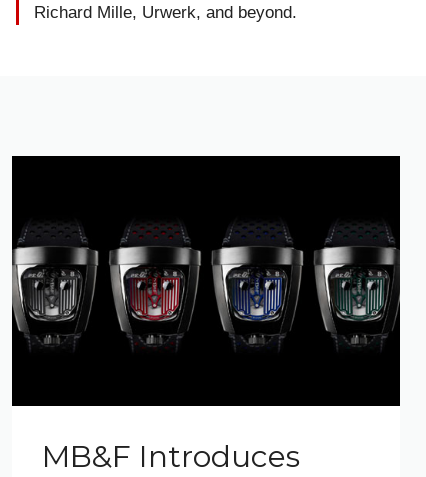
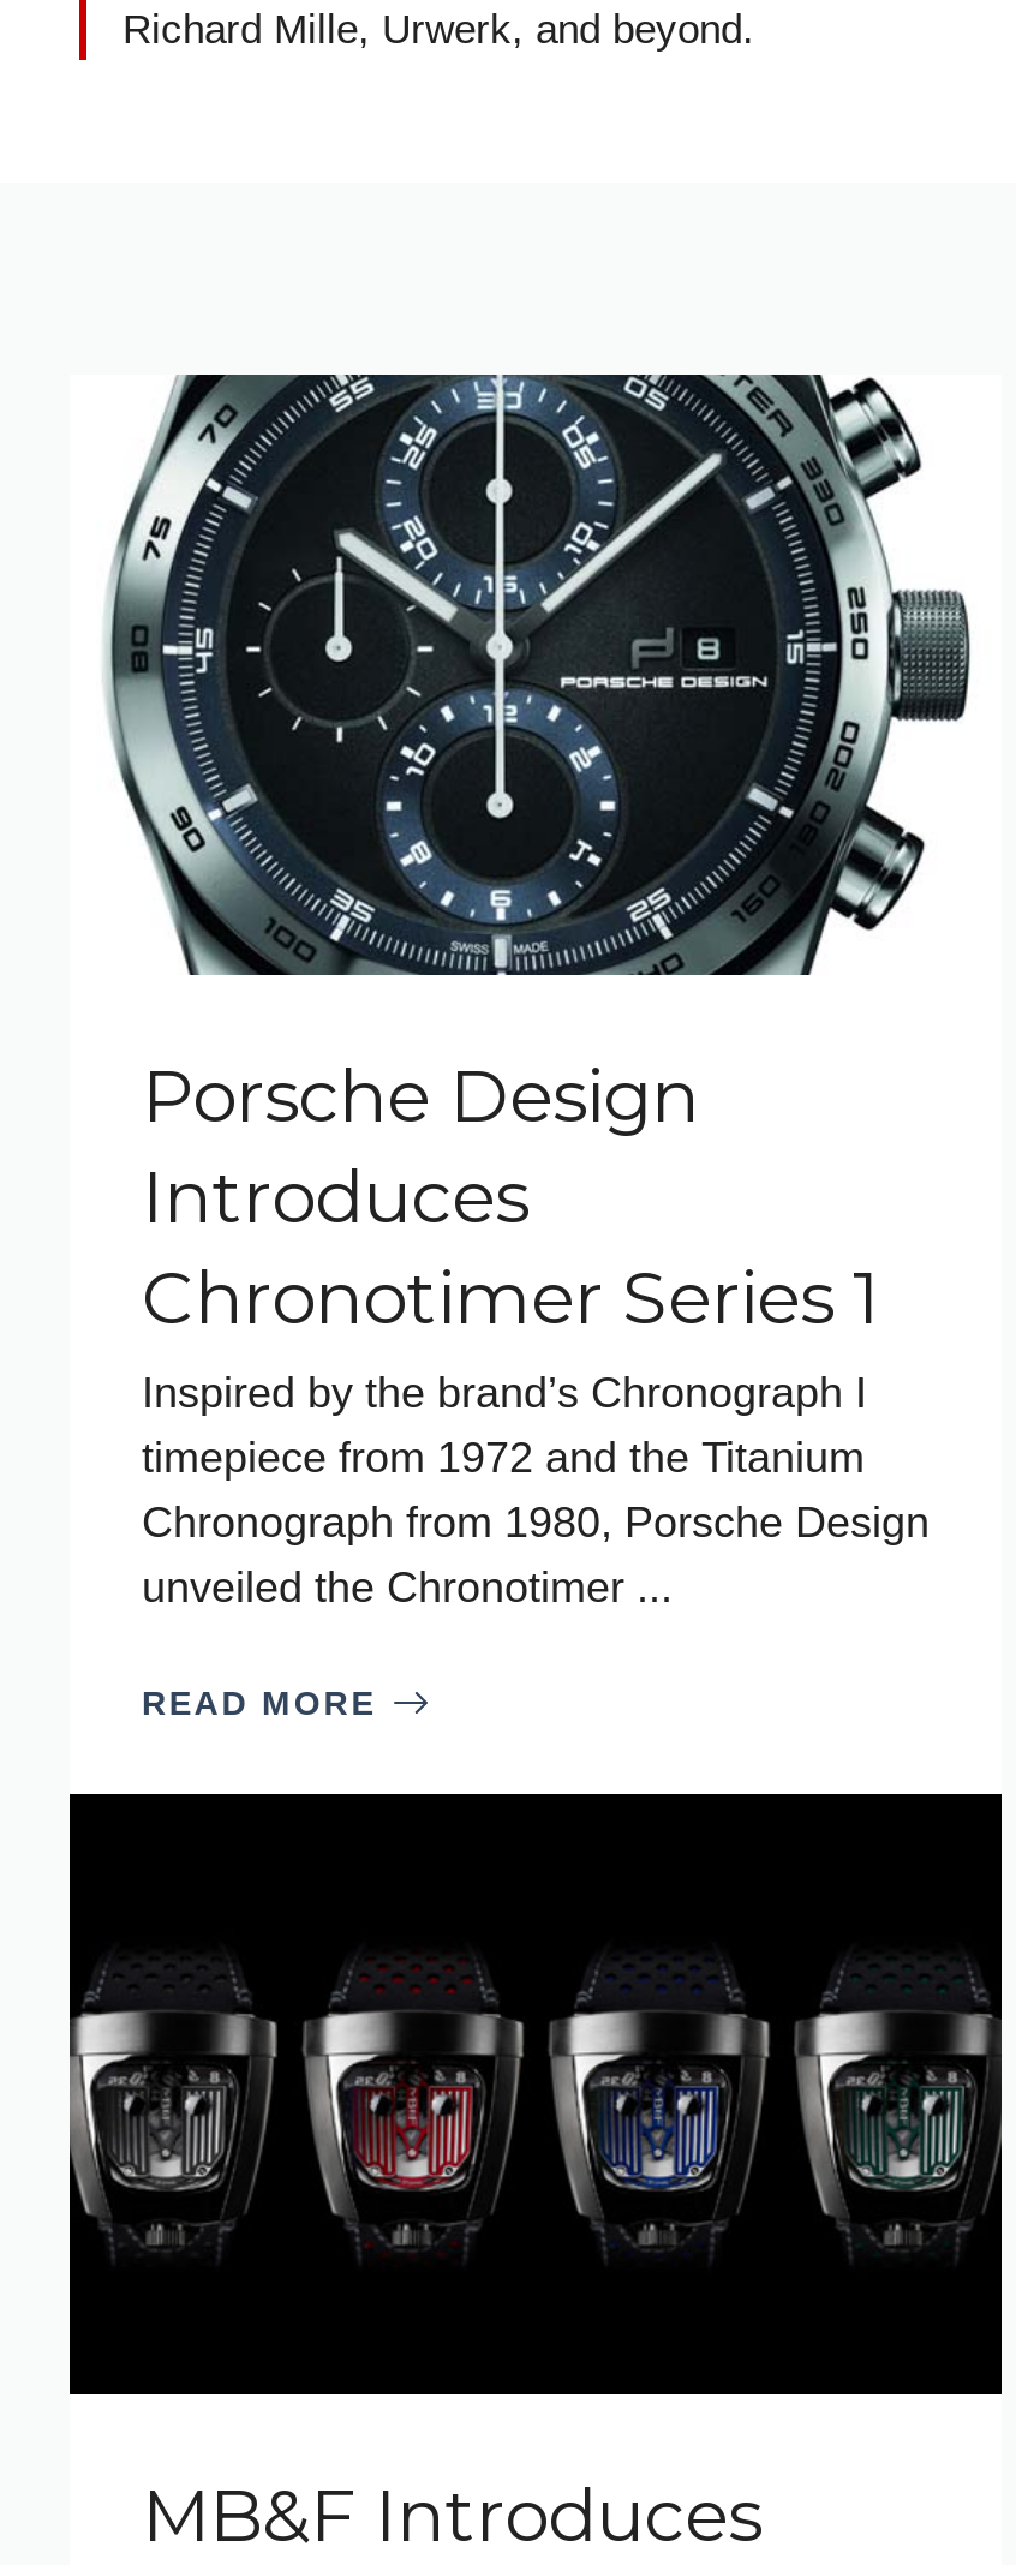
none -> [103,372,973,1721] [image] | Porsche Design | Introduces | Chronotimer Series 1 | Inspired by the brand’s Chronograph I | timepiece from 1972 and the Titanium | Chronograph from 1980, Porsche Design | unveiled the Chronotimer ... | READ MORE

